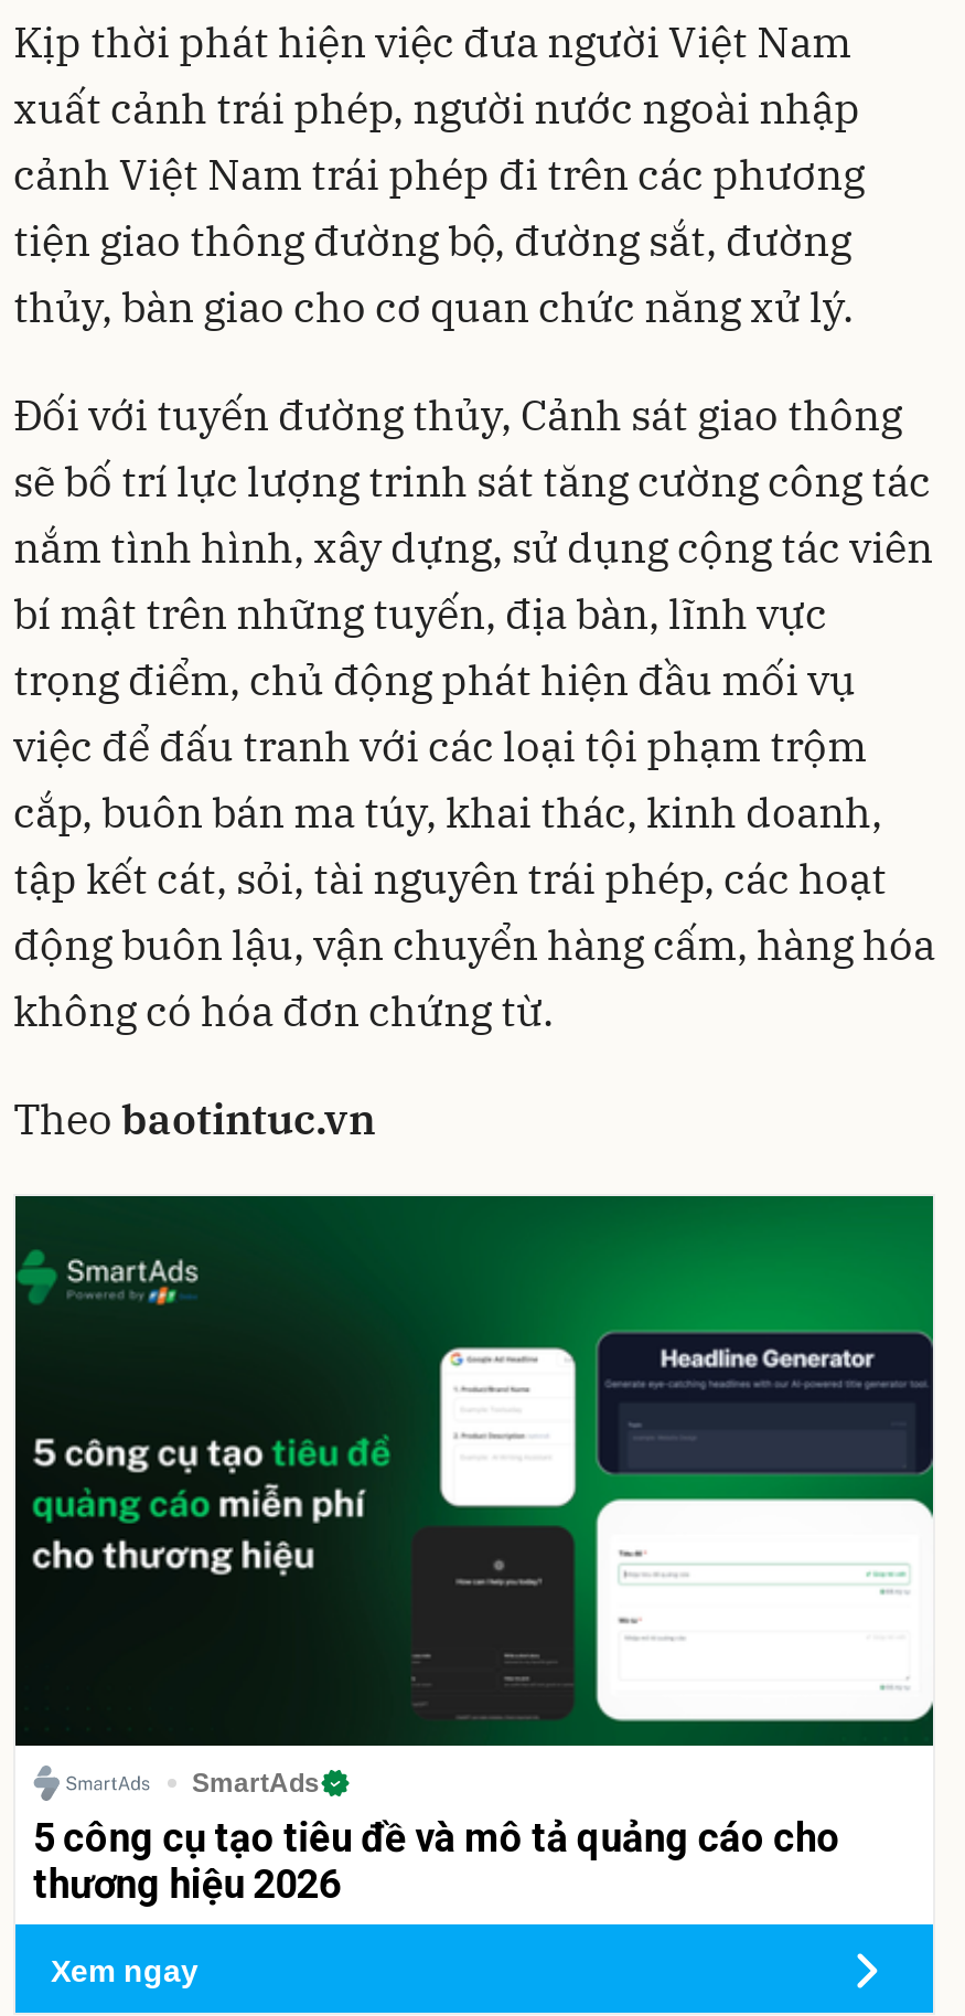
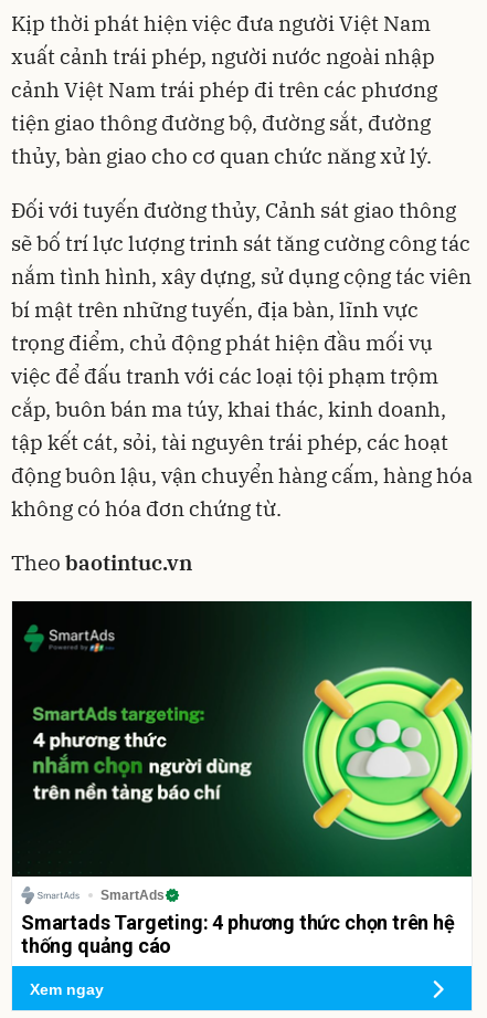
[15,1196,935,1724] [image] -> [12,601,473,864] [image]
[33,1815,841,1907] 5 công cụ tạo tiêu đề và mô tả quảng cáo cho | thương hiệu 2026 -> [21,911,455,957] Smartads Targeting: 4 phương thức chọn trên hệ | thống quảng cáo

